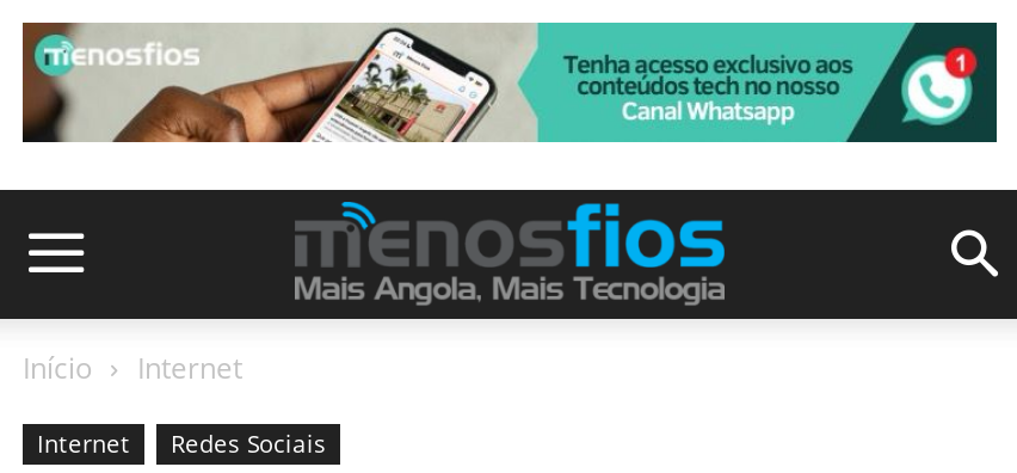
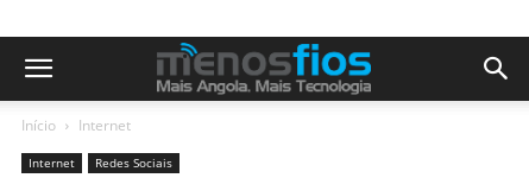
[20,20,999,145] [image] -> none

